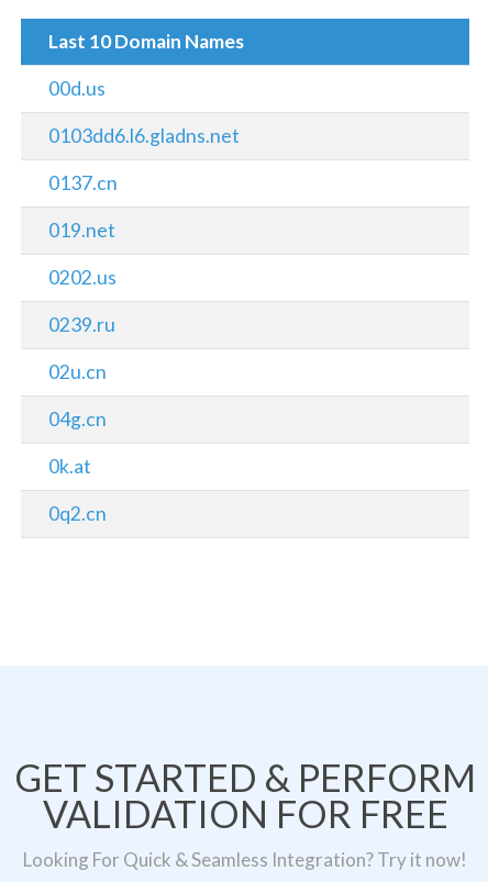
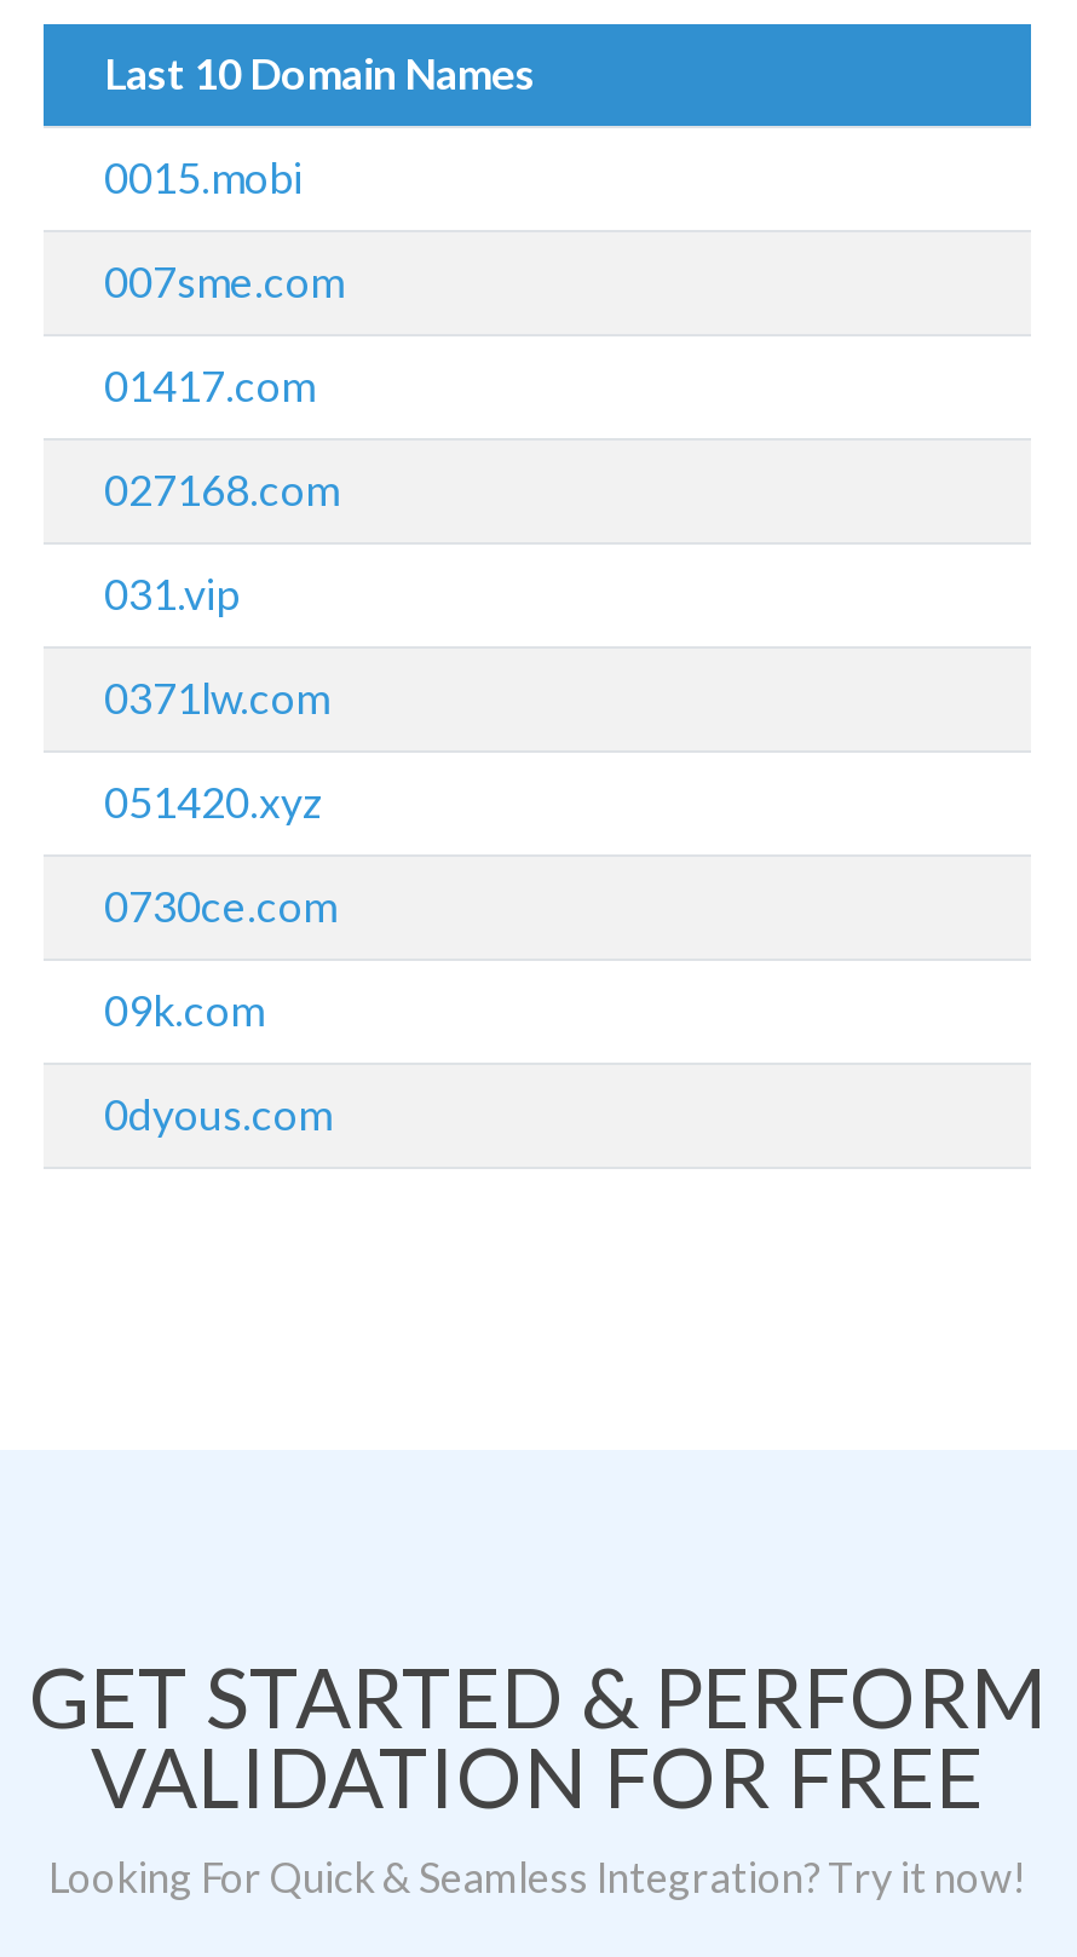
[48,77,106,100] 00d.us -> [104,152,303,203] 0015.mobi
[48,124,240,147] 0103dd6.l6.gladns.net -> [104,257,344,307] 007sme.com
[48,171,118,194] 0137.cn -> [104,361,315,411] 01417.com
[48,219,115,242] 019.net -> [104,465,339,516] 027168.com
[48,266,117,289] 0202.us -> [104,569,240,620] 031.vip
[48,313,115,336] 0239.ru -> [104,673,329,724] 0371lw.com
[48,360,107,383] 02u.cn -> [104,777,322,828] 051420.xyz
[48,407,107,431] 04g.cn -> [104,881,336,932] 0730ce.com
[48,455,91,478] 0k.at -> [104,985,264,1036] 09k.com
[48,502,107,525] 0q2.cn -> [104,1089,332,1140] 0dyous.com

